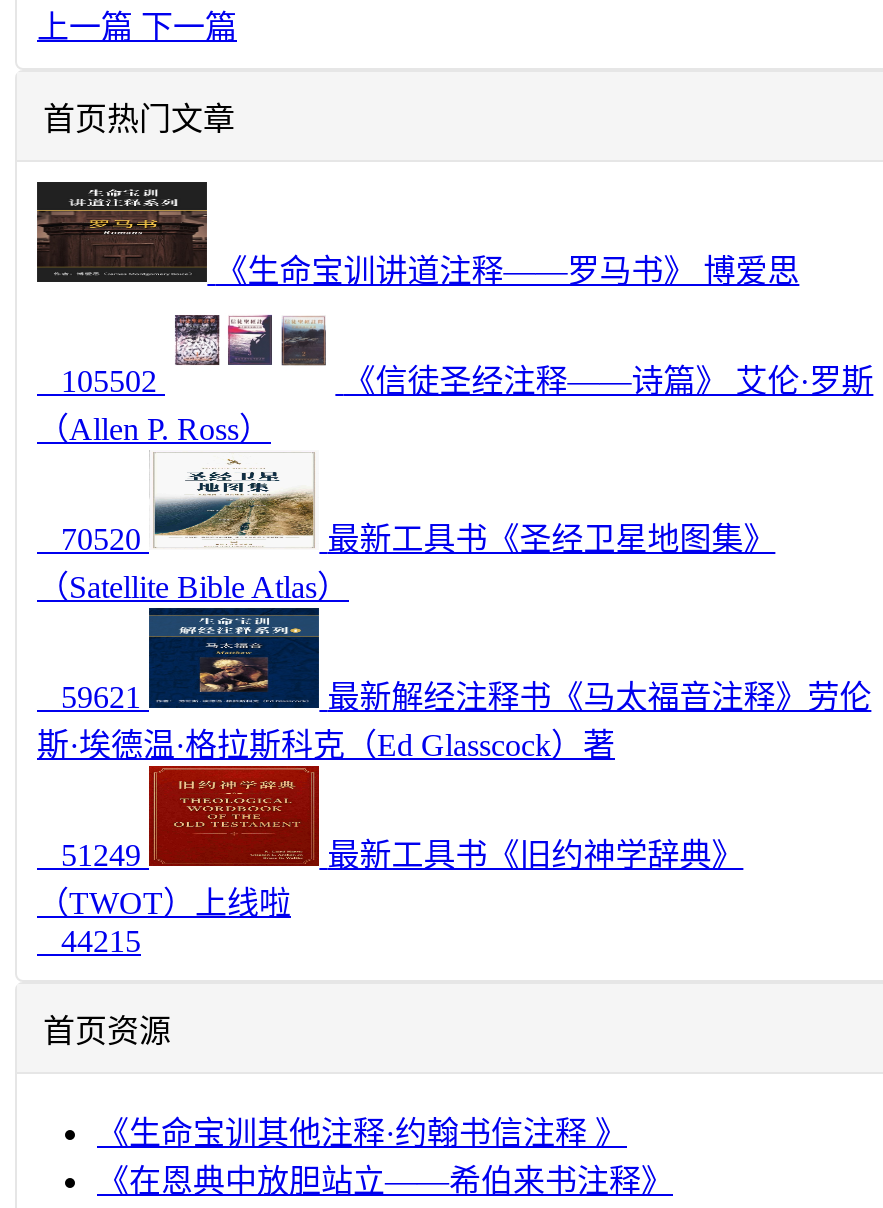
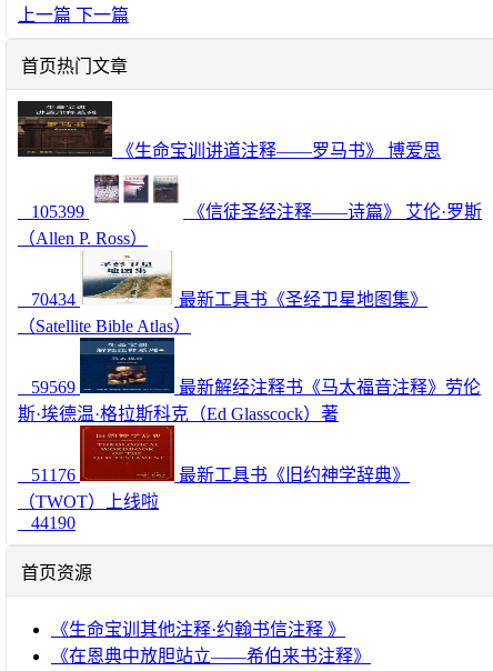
[53,364,157,398] 105502 -> [27,202,84,221] 105399
[53,522,141,556] 70520 -> [27,290,76,309] 70434
[53,680,141,714] 59621 -> [27,377,76,396] 59569
[53,838,141,872] 51249 -> [27,465,76,484] 51176
[53,924,141,958] 44215 -> [27,513,76,532] 44190

